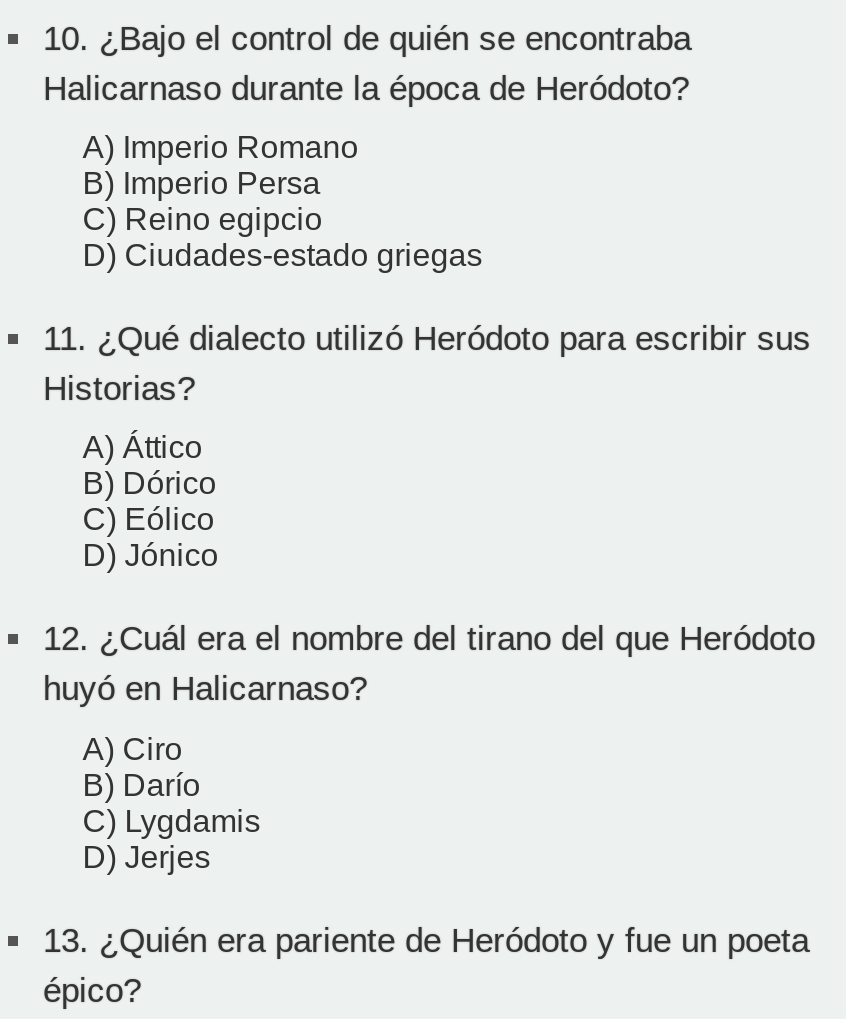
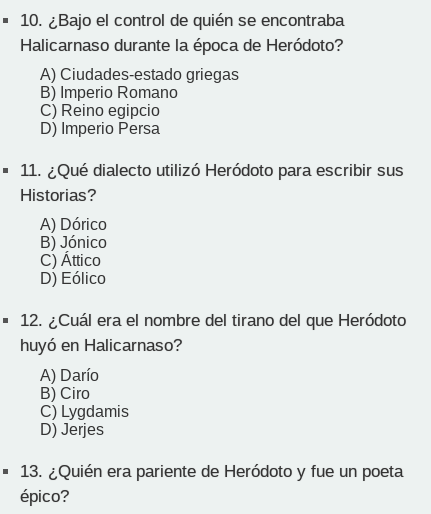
[83,130,359,164] A) Imperio Romano -> [40,66,239,83] A) Ciudades-estado griegas
[83,166,321,200] B) Imperio Persa -> [40,84,178,101] B) Imperio Romano
[83,238,483,272] D) Ciudades-estado griegas -> [40,120,160,137] D) Imperio Persa
[83,431,203,465] A) Áttico -> [40,216,107,233] A) Dórico
[83,467,217,501] B) Dórico -> [40,234,107,251] B) Jónico
[83,503,215,537] C) Eólico -> [40,252,101,269] C) Áttico
[83,539,219,573] D) Jónico -> [40,270,106,287] D) Eólico
[83,731,183,765] A) Ciro -> [40,366,99,383] A) Darío
[83,767,201,801] B) Darío -> [40,384,90,401] B) Ciro

